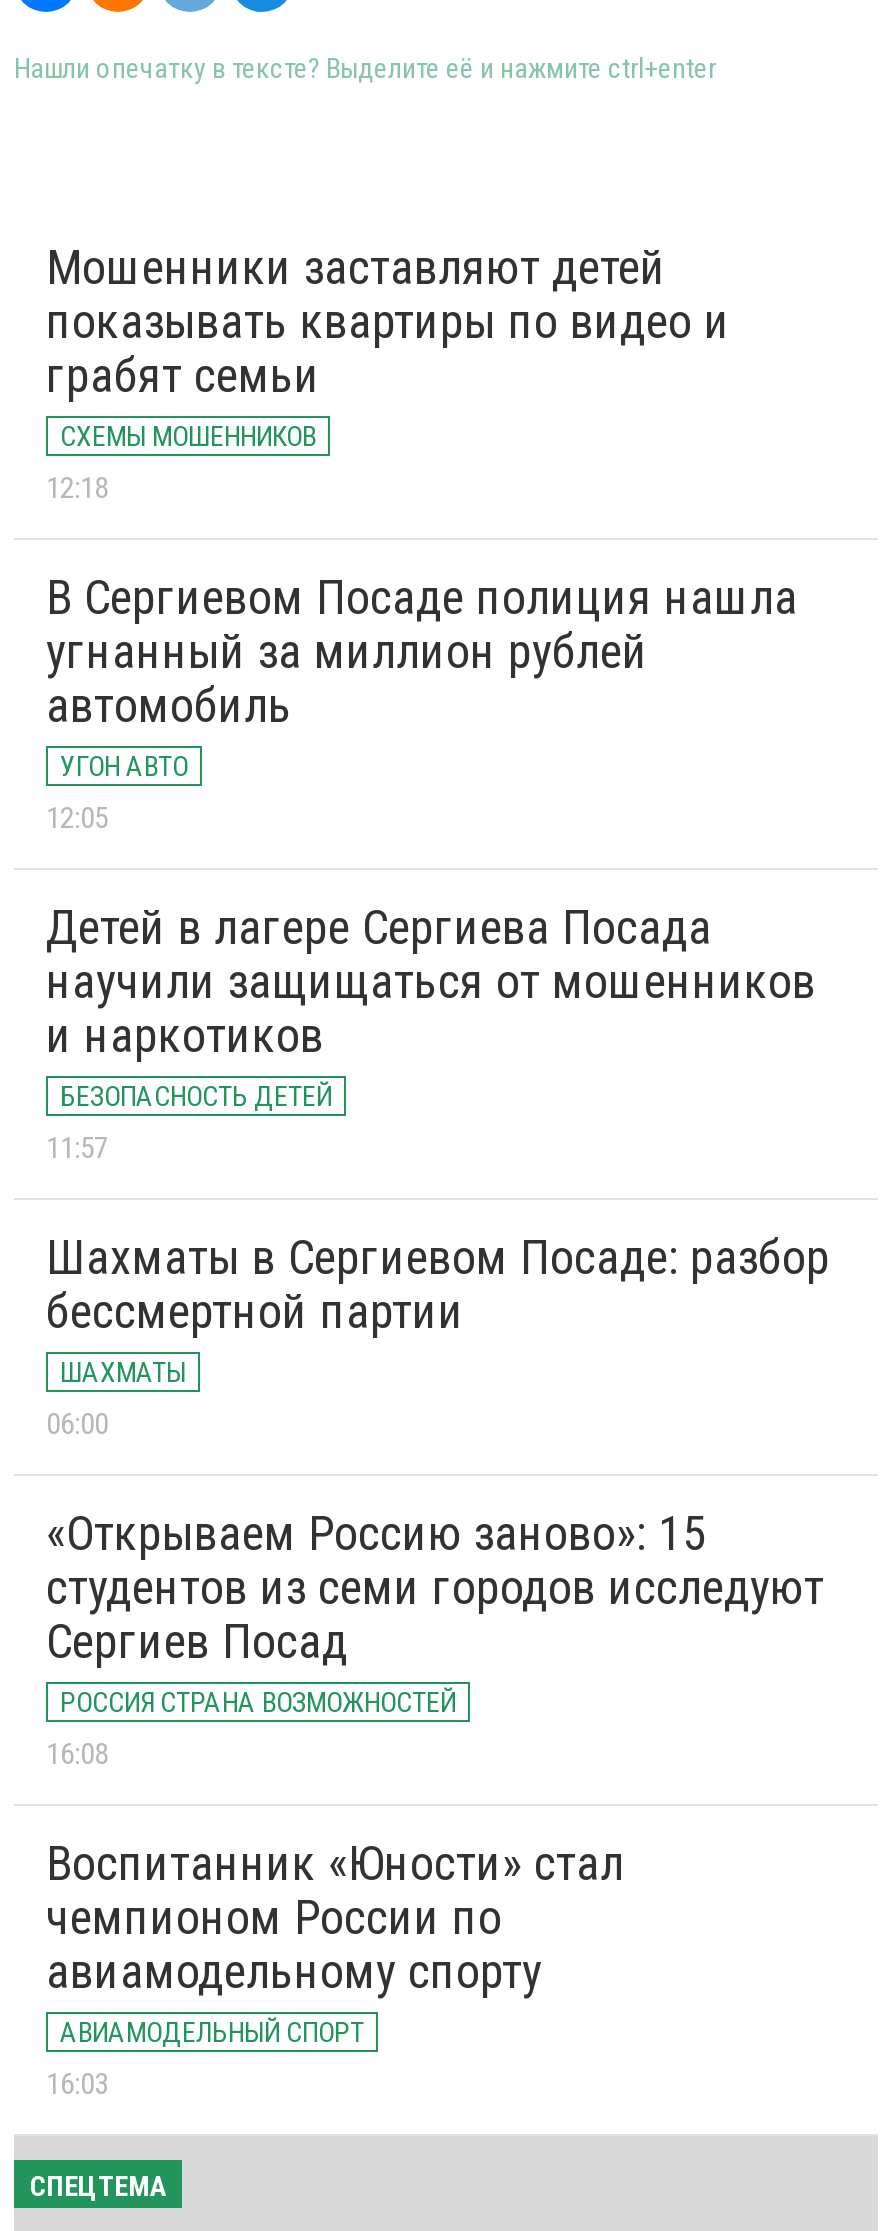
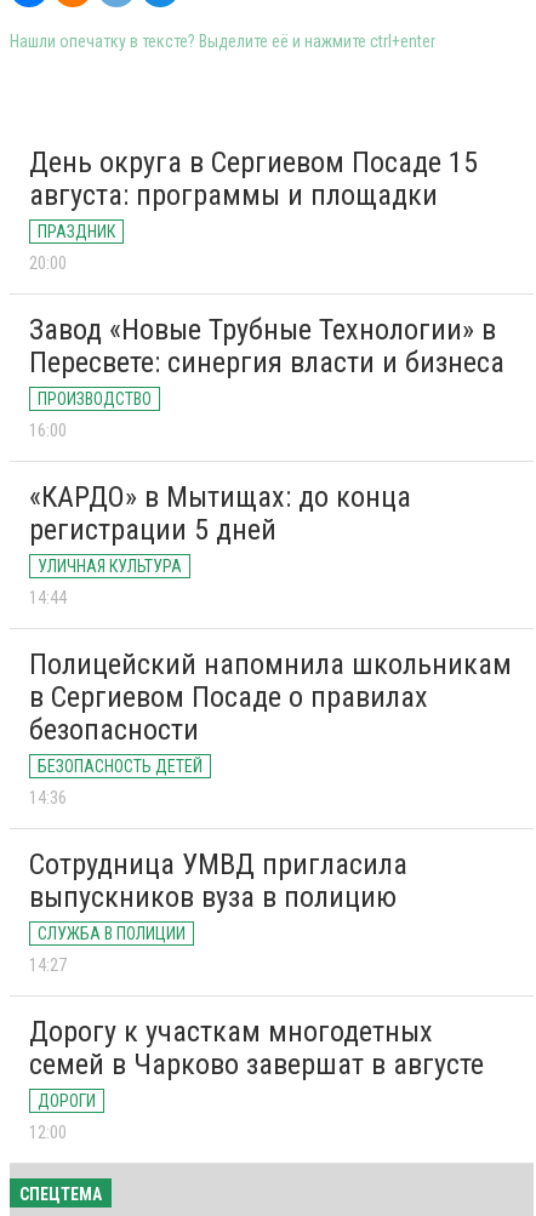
[46,240,816,1064] Мошенники заставляют детей | показывать квартиры по видео и | грабят семьи | СХЕМЫ МОШЕННИКОВ | 12:18 | В Сергиевом Посаде полиция нашла | угнанный за миллион рублей | автомобиль | УГОН АВТО | 12:05 | Детей в лагере Сергиева Посада | научили защищаться от мошенников | и наркотиков -> [29,145,512,747] День округа в Сергиевом Посаде 15 | августа: программы и площадки | ПРАЗДНИК | 20:00 | Завод «Новые Трубные Технологии» в | Пересвете: синергия власти и бизнеса | ПРОИЗВОДСТВО | 16:00 | «КАРДО» в Мытищах: до конца | регистрации 5 дней | УЛИЧНАЯ КУЛЬТУРА | 14:44 | Полицейский напомнила школьникам | в Сергиевом Посаде о правилах | безопасности
moved [60,1080,332,1112] -> [38,757,203,776]: БЕЗОПАСНОСТЬ ДЕТЕЙ
[46,1130,830,2102] 11:57 | Шахматы в Сергиевом Посаде: разбор | бессмертной партии | ШАХМАТЫ | 06:00 | «Открываем Россию заново»: 15 | студентов из семи городов исследуют | Сергиев Посад | РОССИЯ СТРАНА ВОЗМОЖНОСТЕЙ | 16:08 | Воспитанник «Юности» стал | чемпионом России по | авиамодельному спорту | АВИАМОДЕЛЬНЫЙ СПОРТ | 16:03 -> [29,787,484,1143] 14:36 | Сотрудница УМВД пригласила | выпускников вуза в полицию | СЛУЖБА В ПОЛИЦИИ | 14:27 | Дорогу к участкам многодетных | семей в Чарково завершат в августе | ДОРОГИ | 12:00

